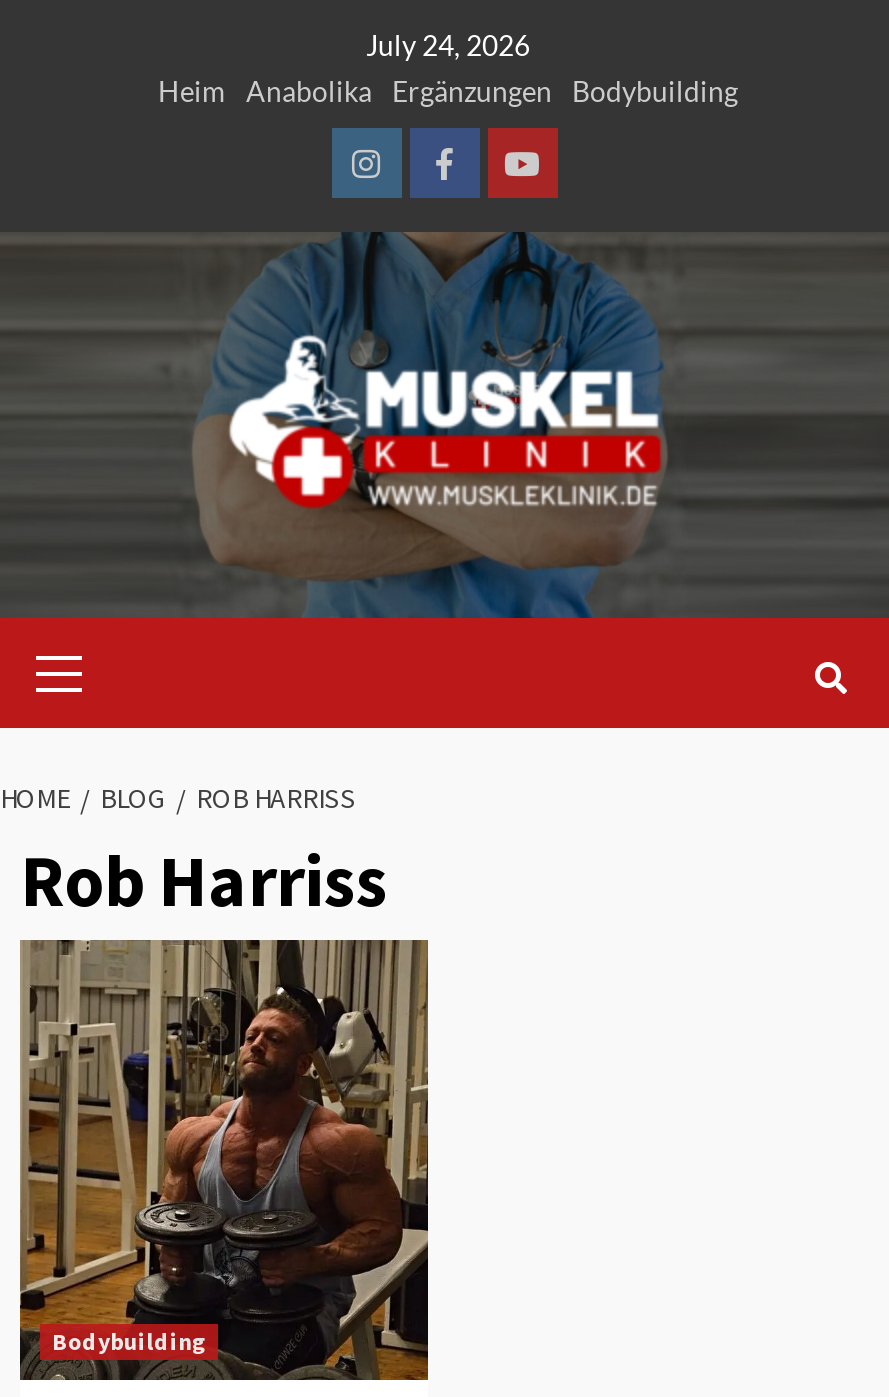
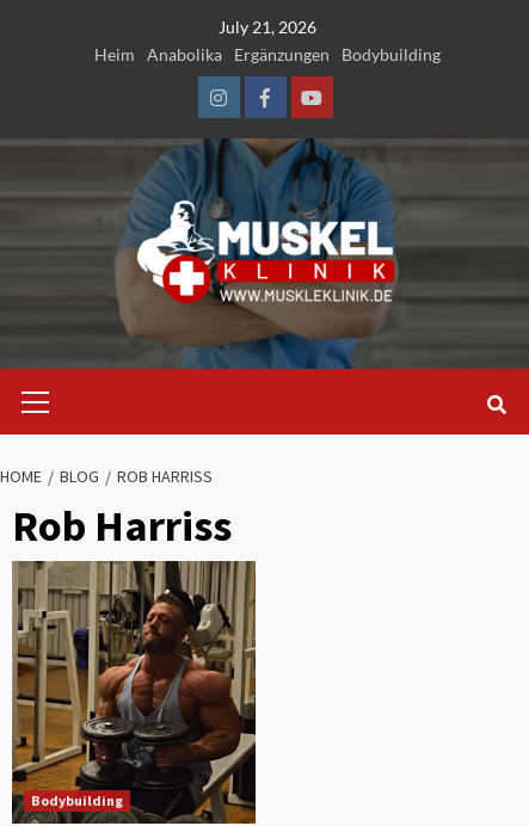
[366,28,530,62] July 24, 2026 -> [219,17,316,37] July 21, 2026

